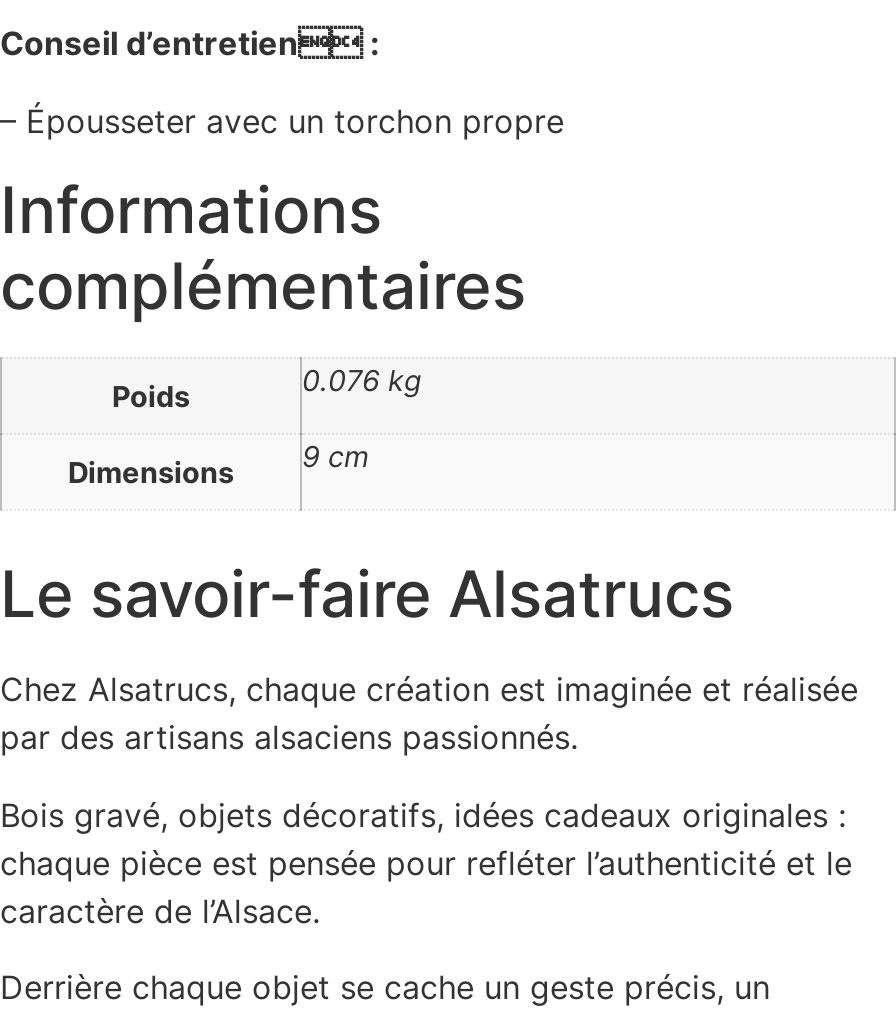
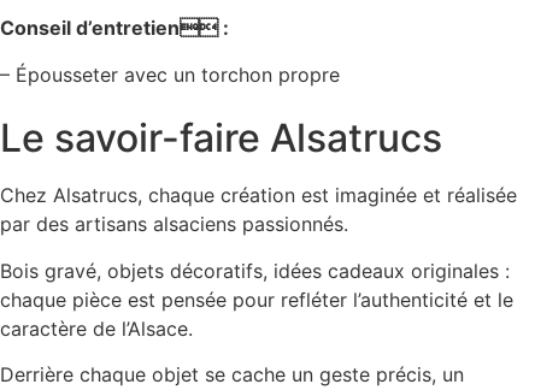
[0,171,526,489] Informations | complémentaires | Poids | 0.076 kg | Dimensions | 9 cm -> none

